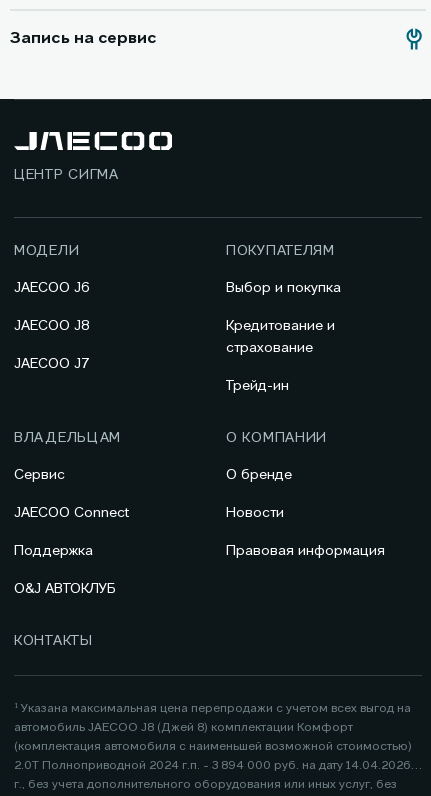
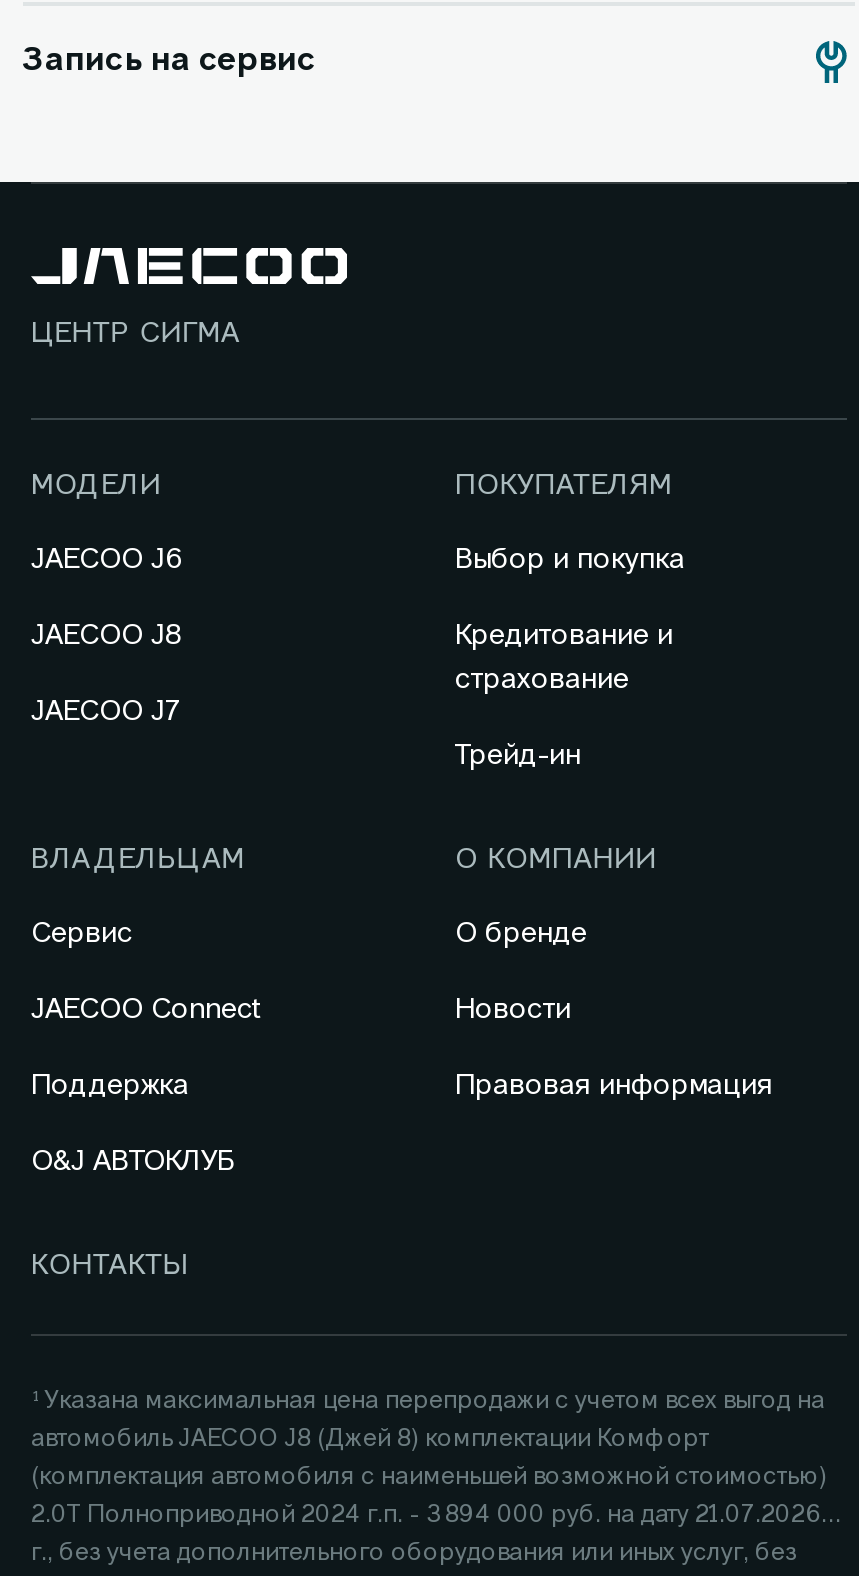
[14,760,411,772] 2.0Т Полноприводной 2024 г.п. - 3 894 000 руб. на дату 14.04.2026 -> [31,1504,821,1528] 2.0Т Полноприводной 2024 г.п. - 3 894 000 руб. на дату 21.07.2026

